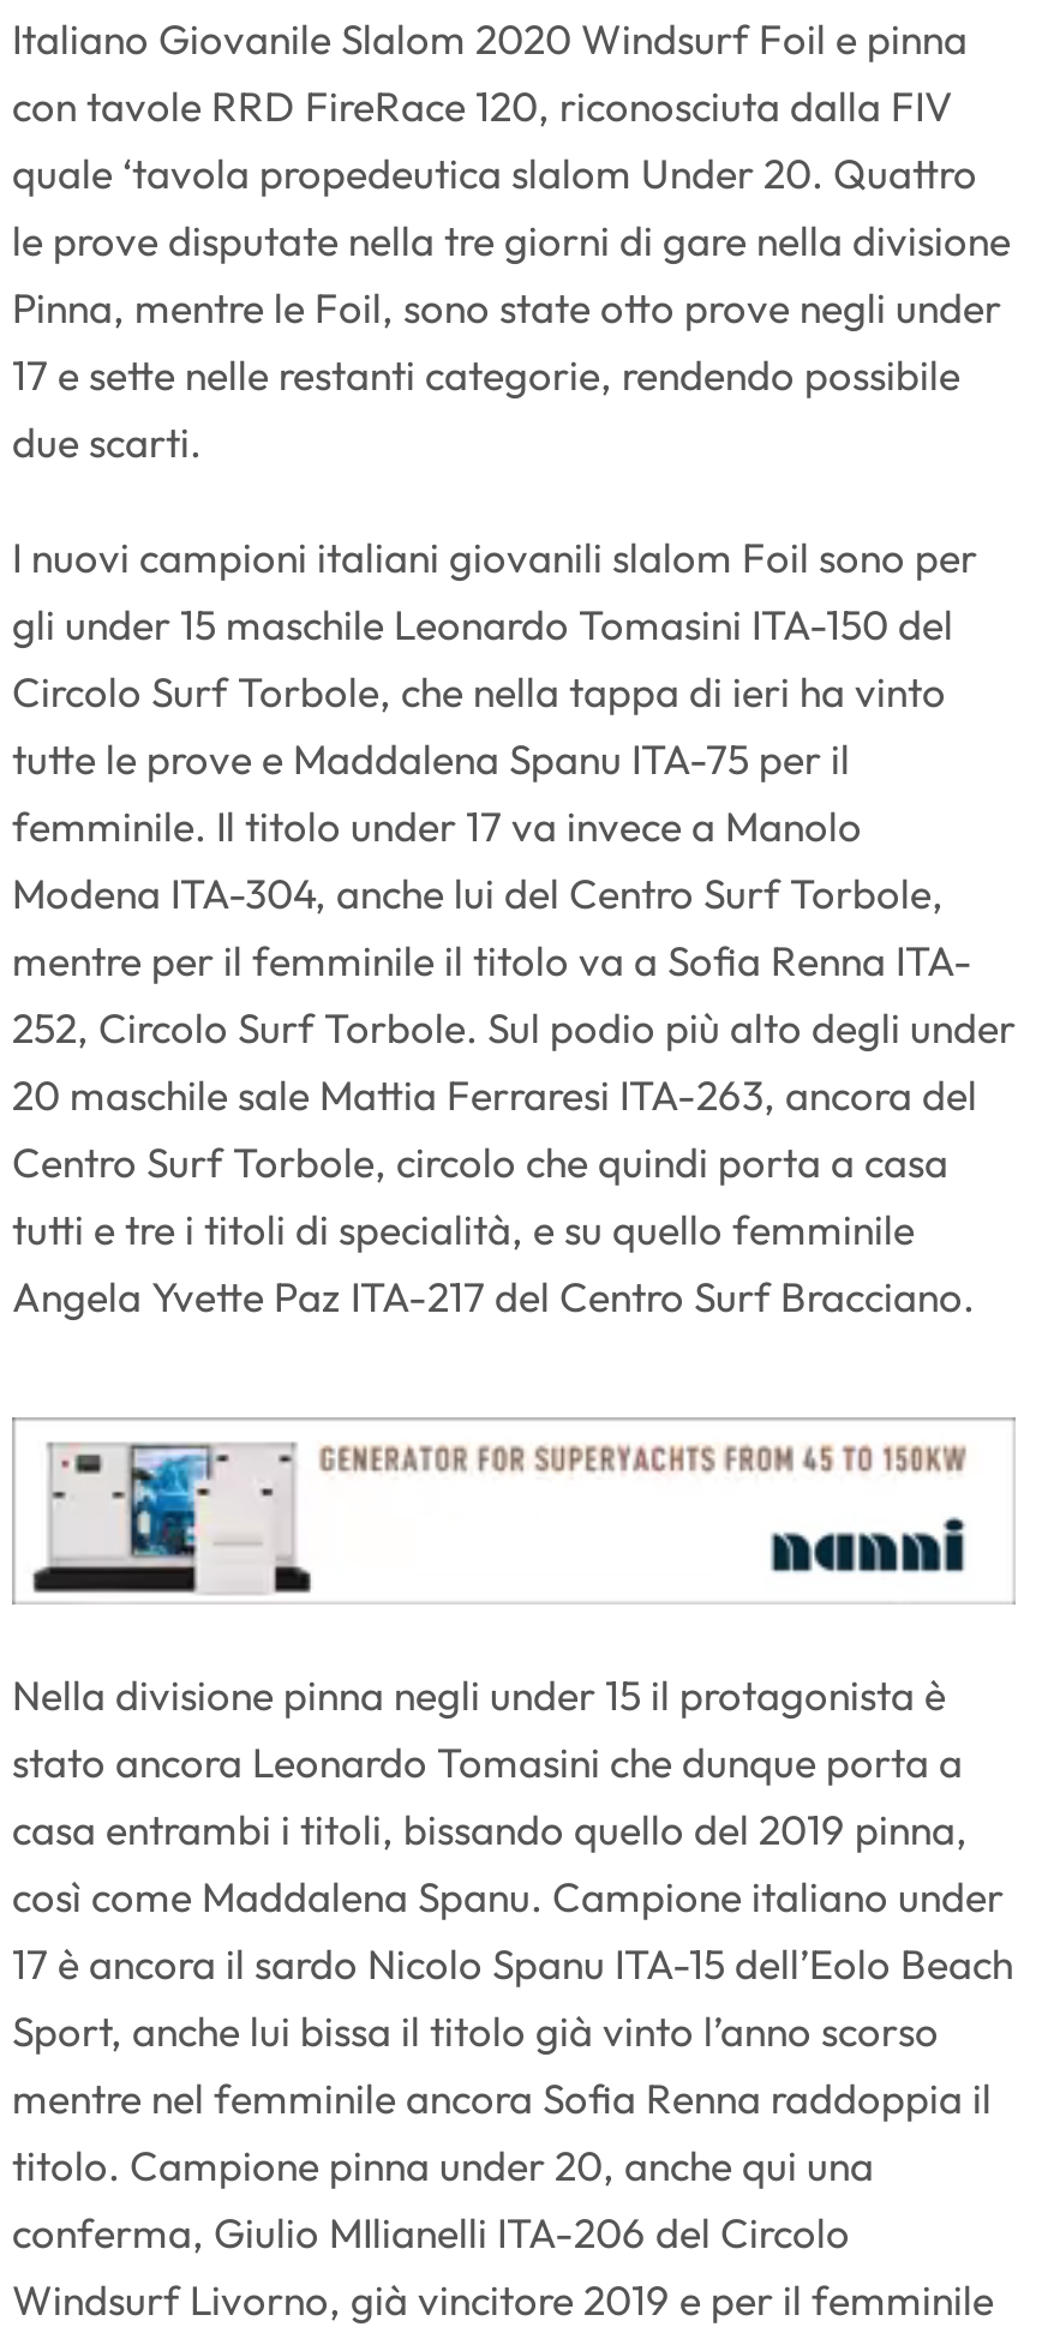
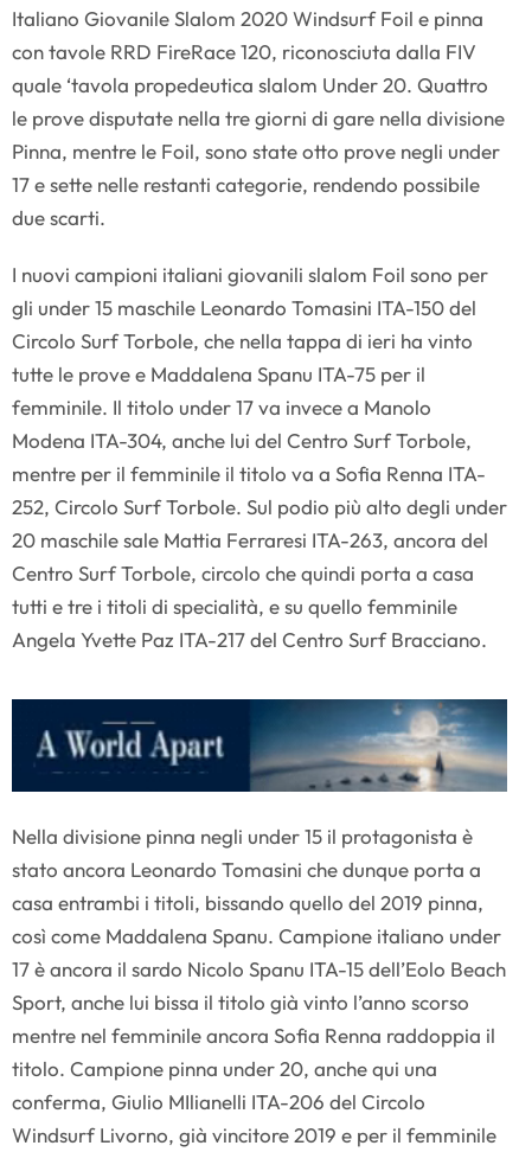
[12,1416,1016,1603] [image] -> [11,698,508,793] [image]

